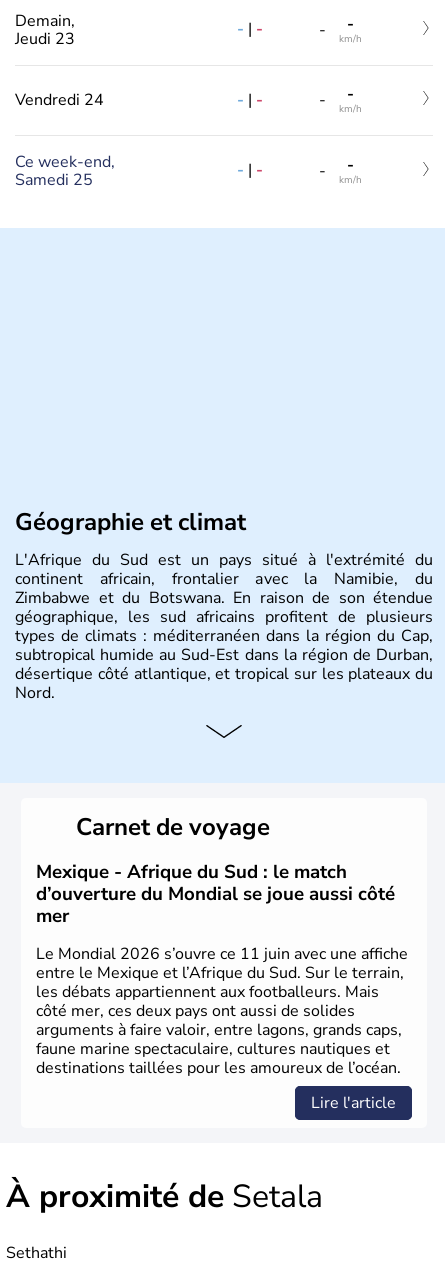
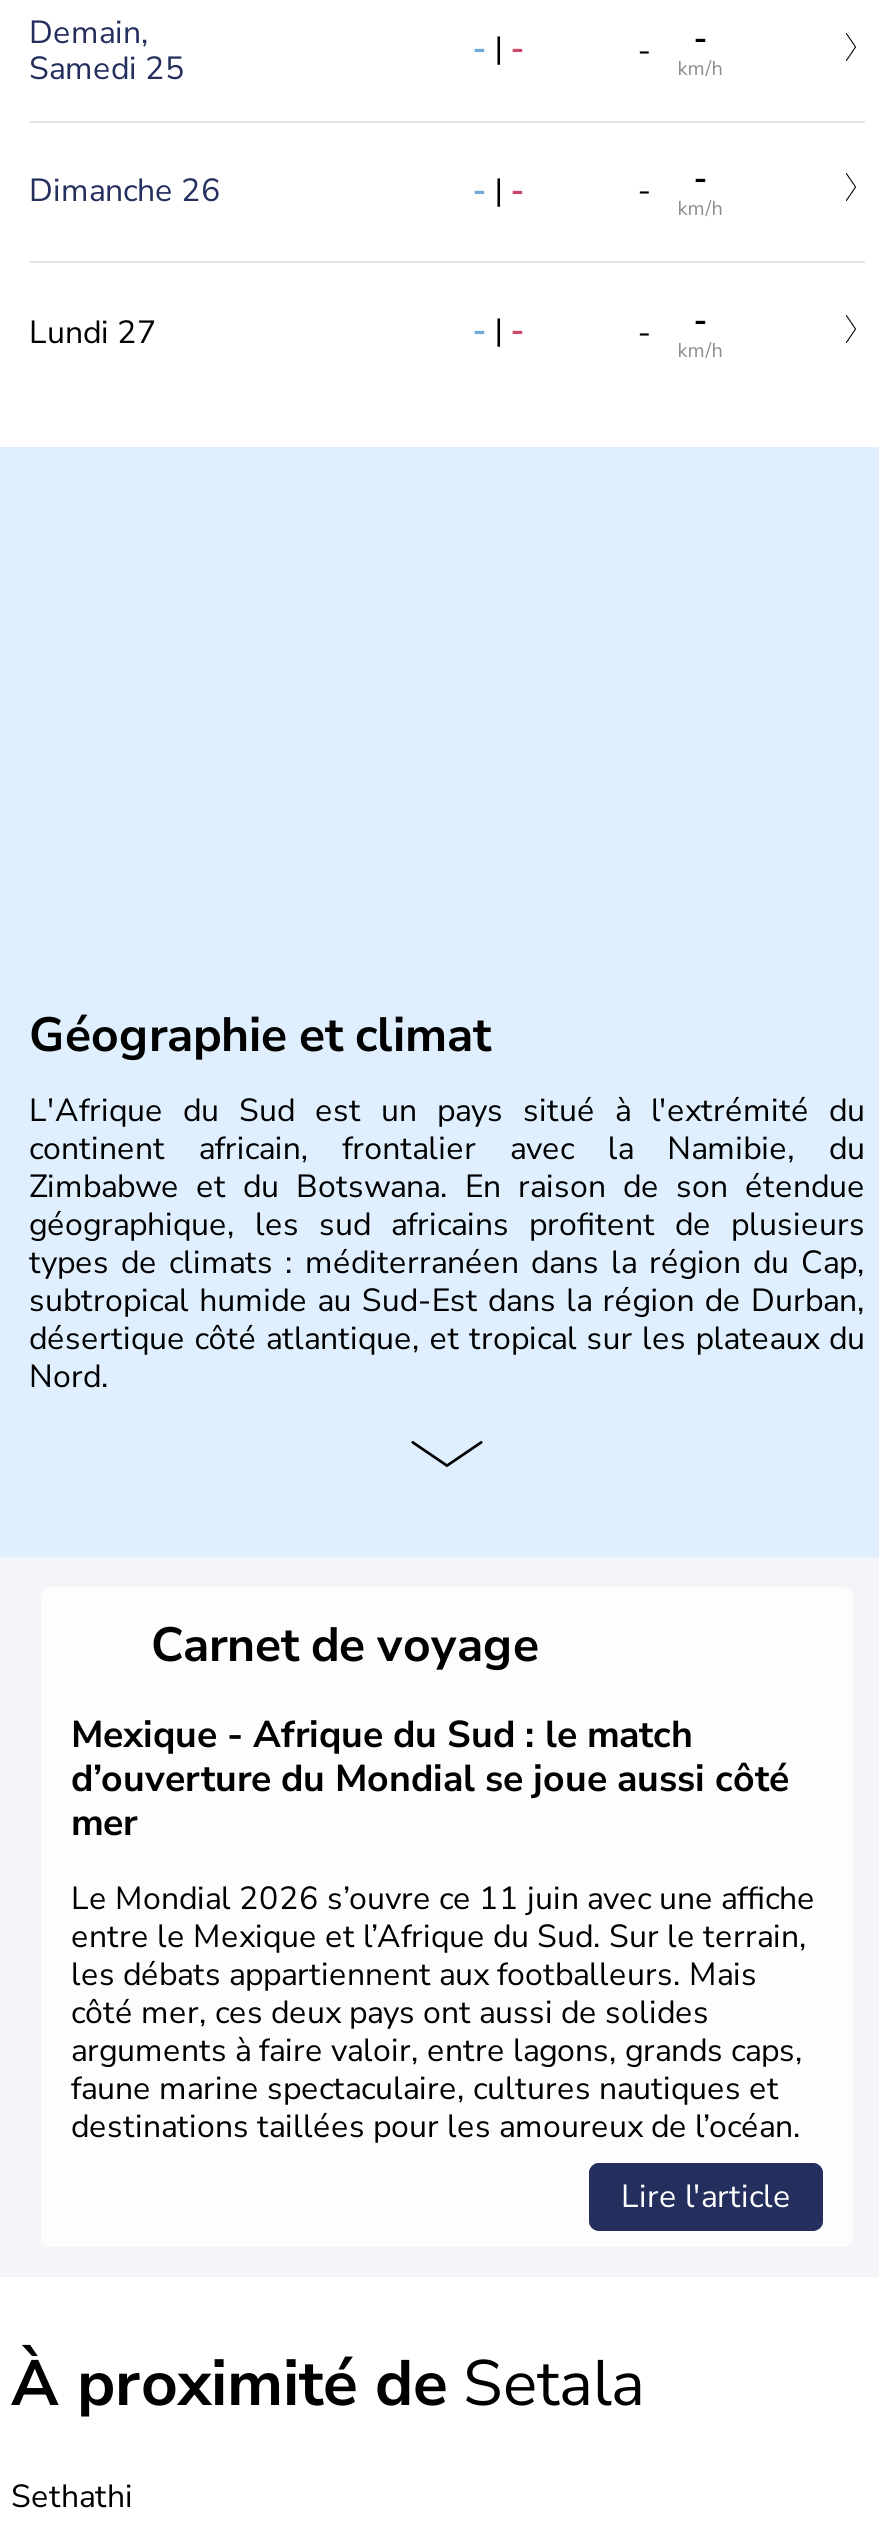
[15,28,75,50] Jeudi 23 -> [29,47,185,91] Samedi 25
[15,89,104,111] Vendredi 24 -> [29,170,221,214] Dimanche 26
[15,151,115,191] Ce week-end, | Samedi 25 -> [29,311,157,355] Lundi 27

